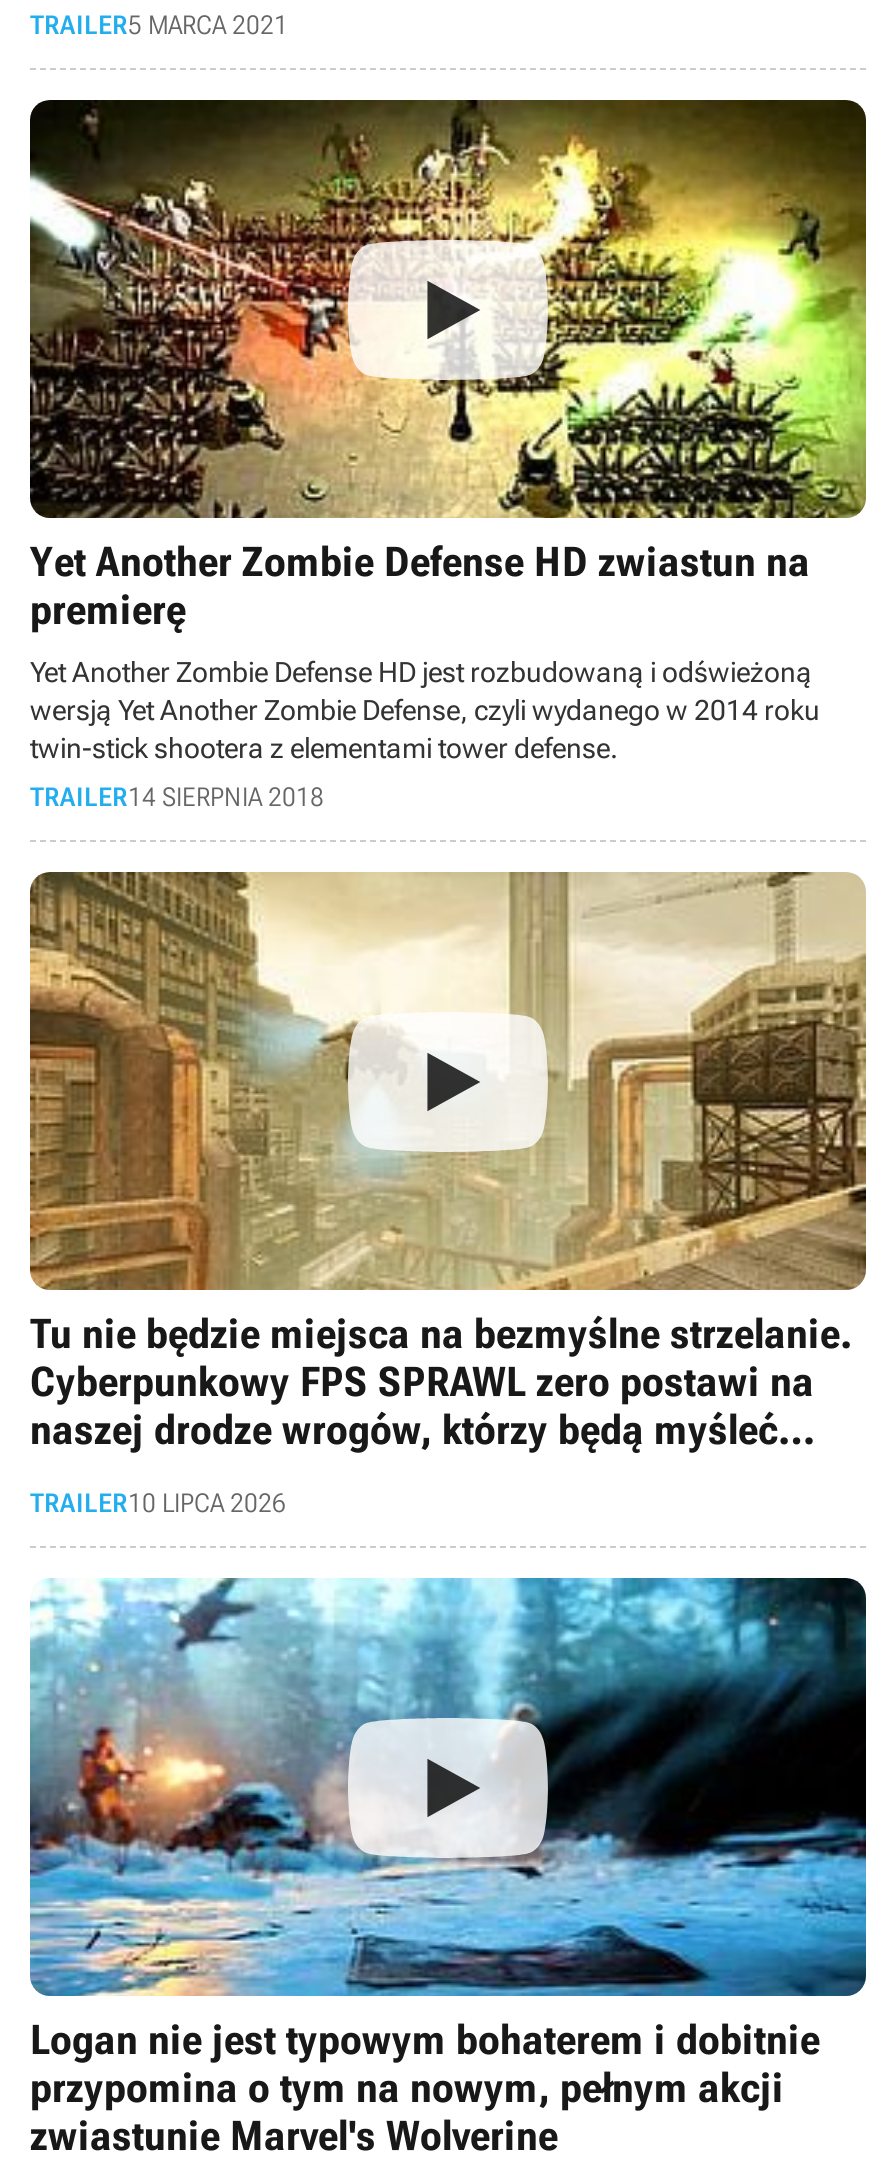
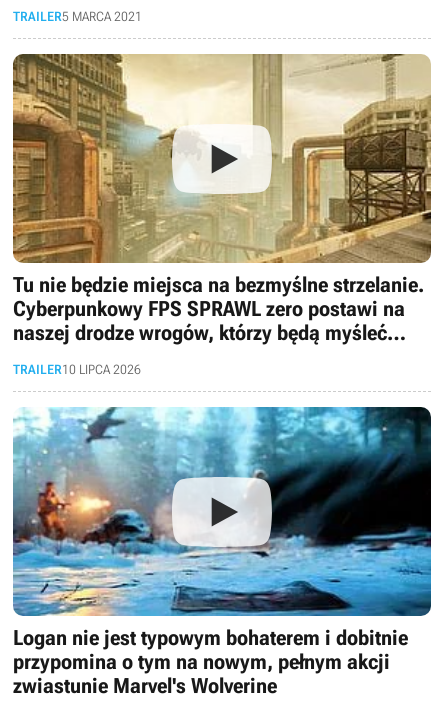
[28,98,868,812] [image] | Yet Another Zombie Defense HD zwiastun na | premierę | Yet Another Zombie Defense HD jest rozbudowaną i odświeżoną | wersją Yet Another Zombie Defense, czyli wydanego w 2014 roku | twin-stick shootera z elementami tower defense. | TRAILER14 SIERPNIA 2018 -> none

